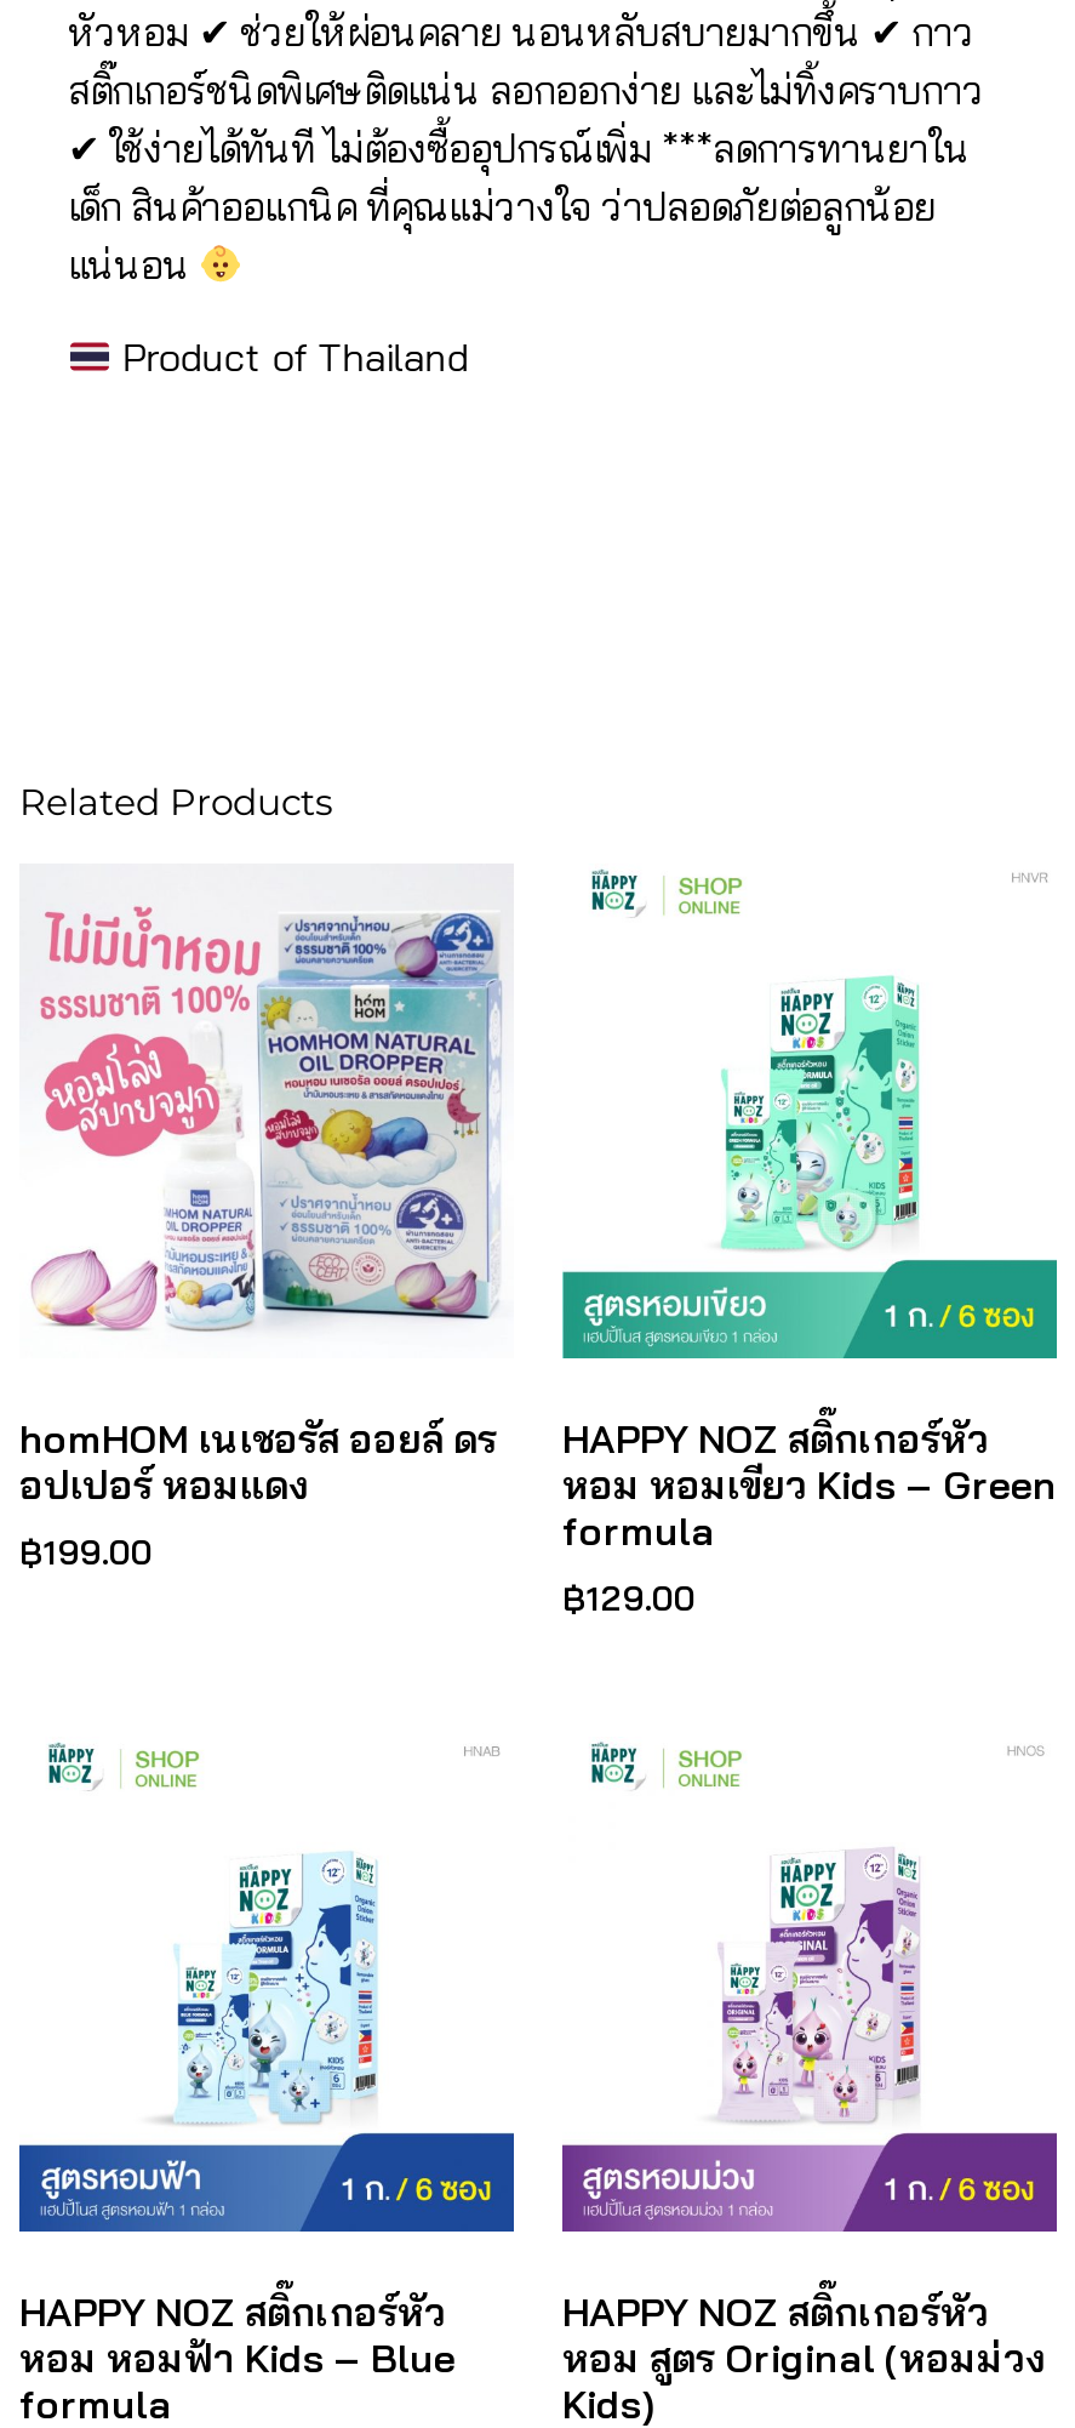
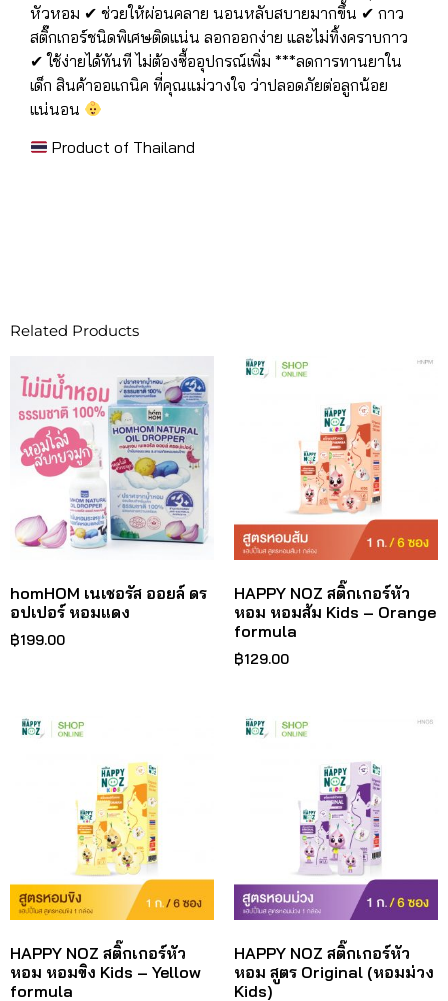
[560,975,1059,1361] [image] -> [233,402,439,561] [image]
[562,1459,1057,1508] หอม หอมเขียว Kids – Green -> [234,602,436,622] หอม หอมส้ม Kids – Orange
[17,1848,516,2234] [image] -> [9,761,215,921] [image]
[19,2332,456,2381] หอม หอมฟ้า Kids – Blue -> [10,961,201,981] หอม หอมขิง Kids – Yellow

